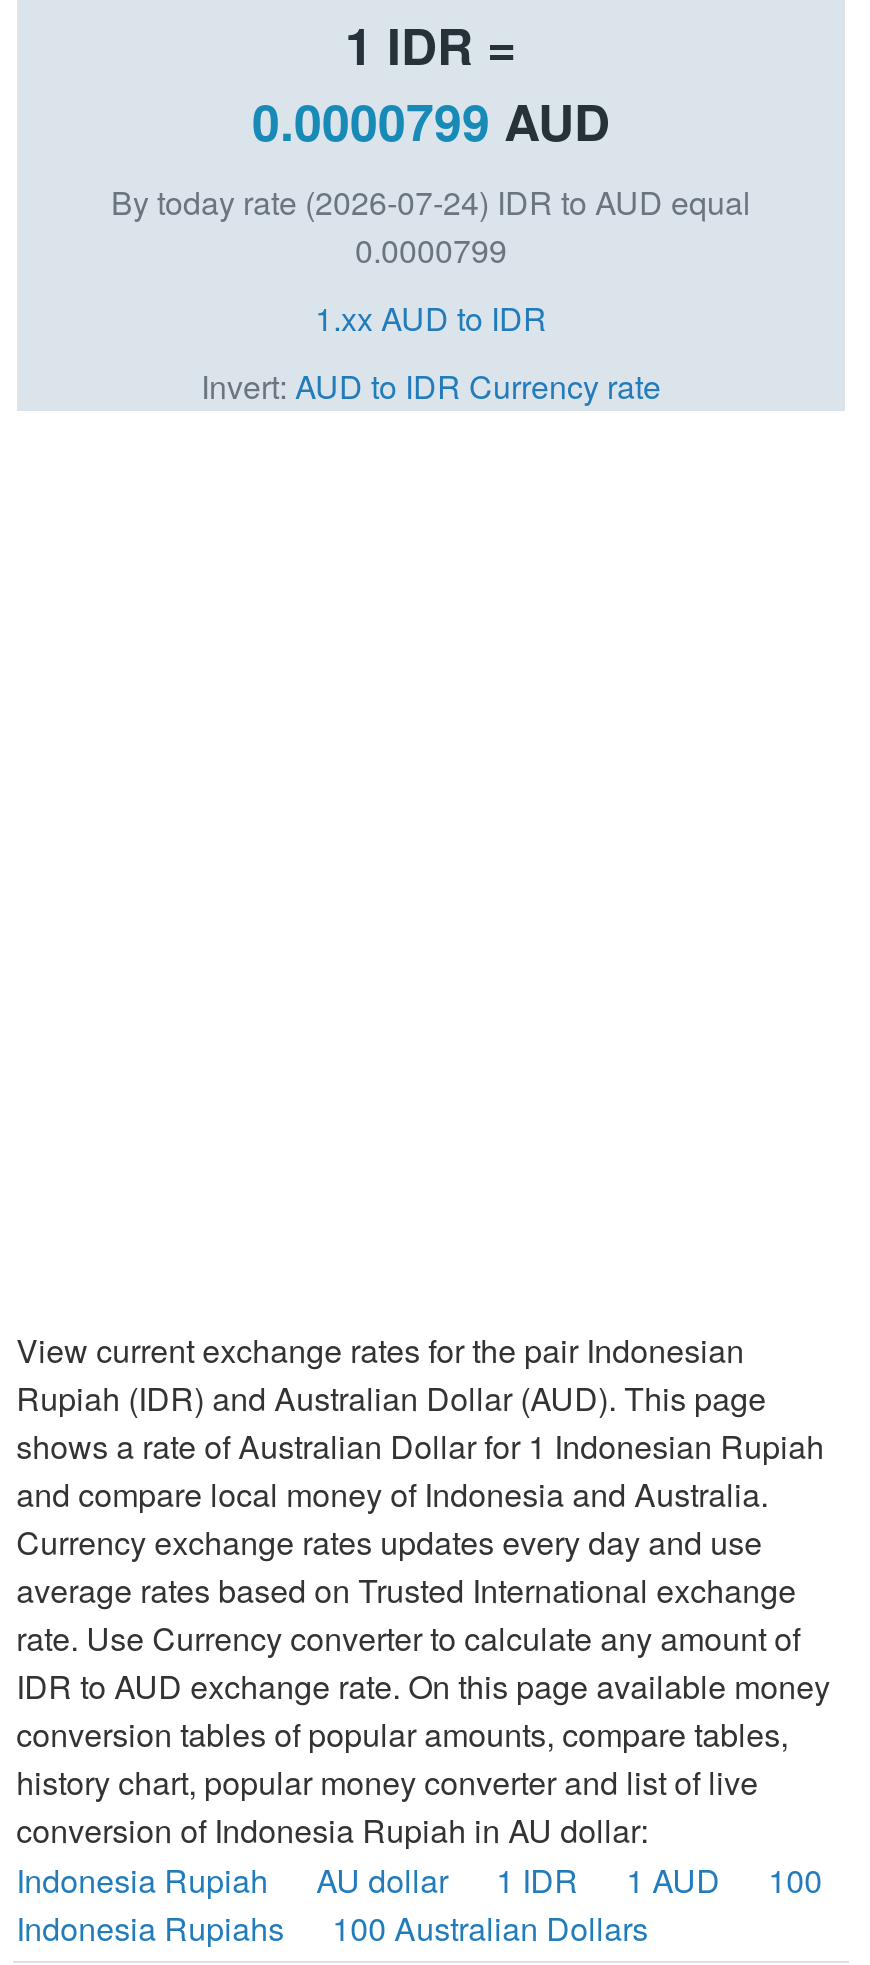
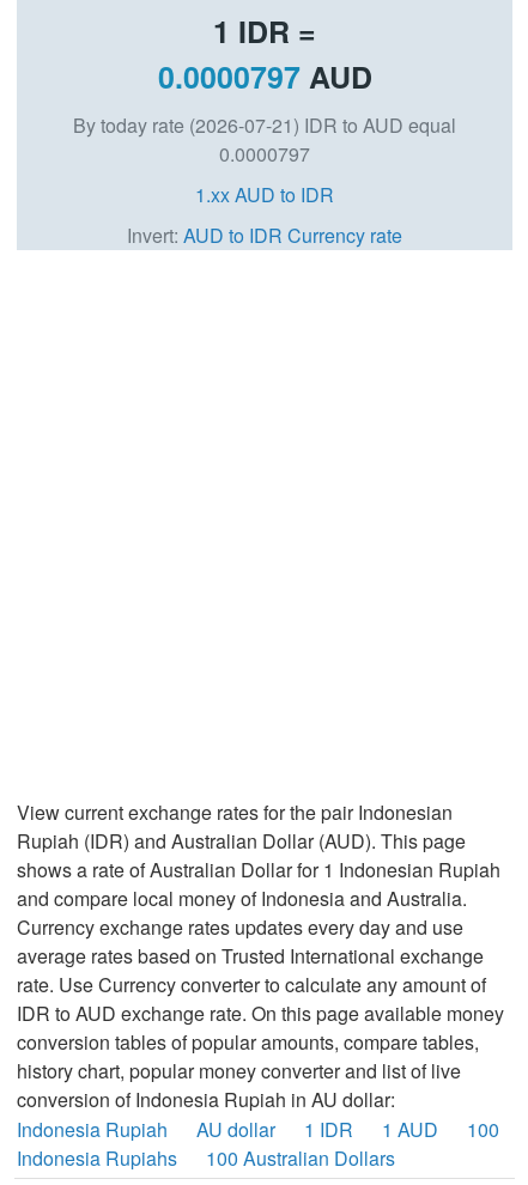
[252,86,610,158] 0.0000799 AUD -> [157,55,372,99] 0.0000797 AUD
[111,180,751,226] By today rate (2026-07-24) IDR to AUD equal -> [73,112,456,139] By today rate (2026-07-21) IDR to AUD equal
[355,228,507,274] 0.0000799 -> [219,140,310,168] 0.0000797

